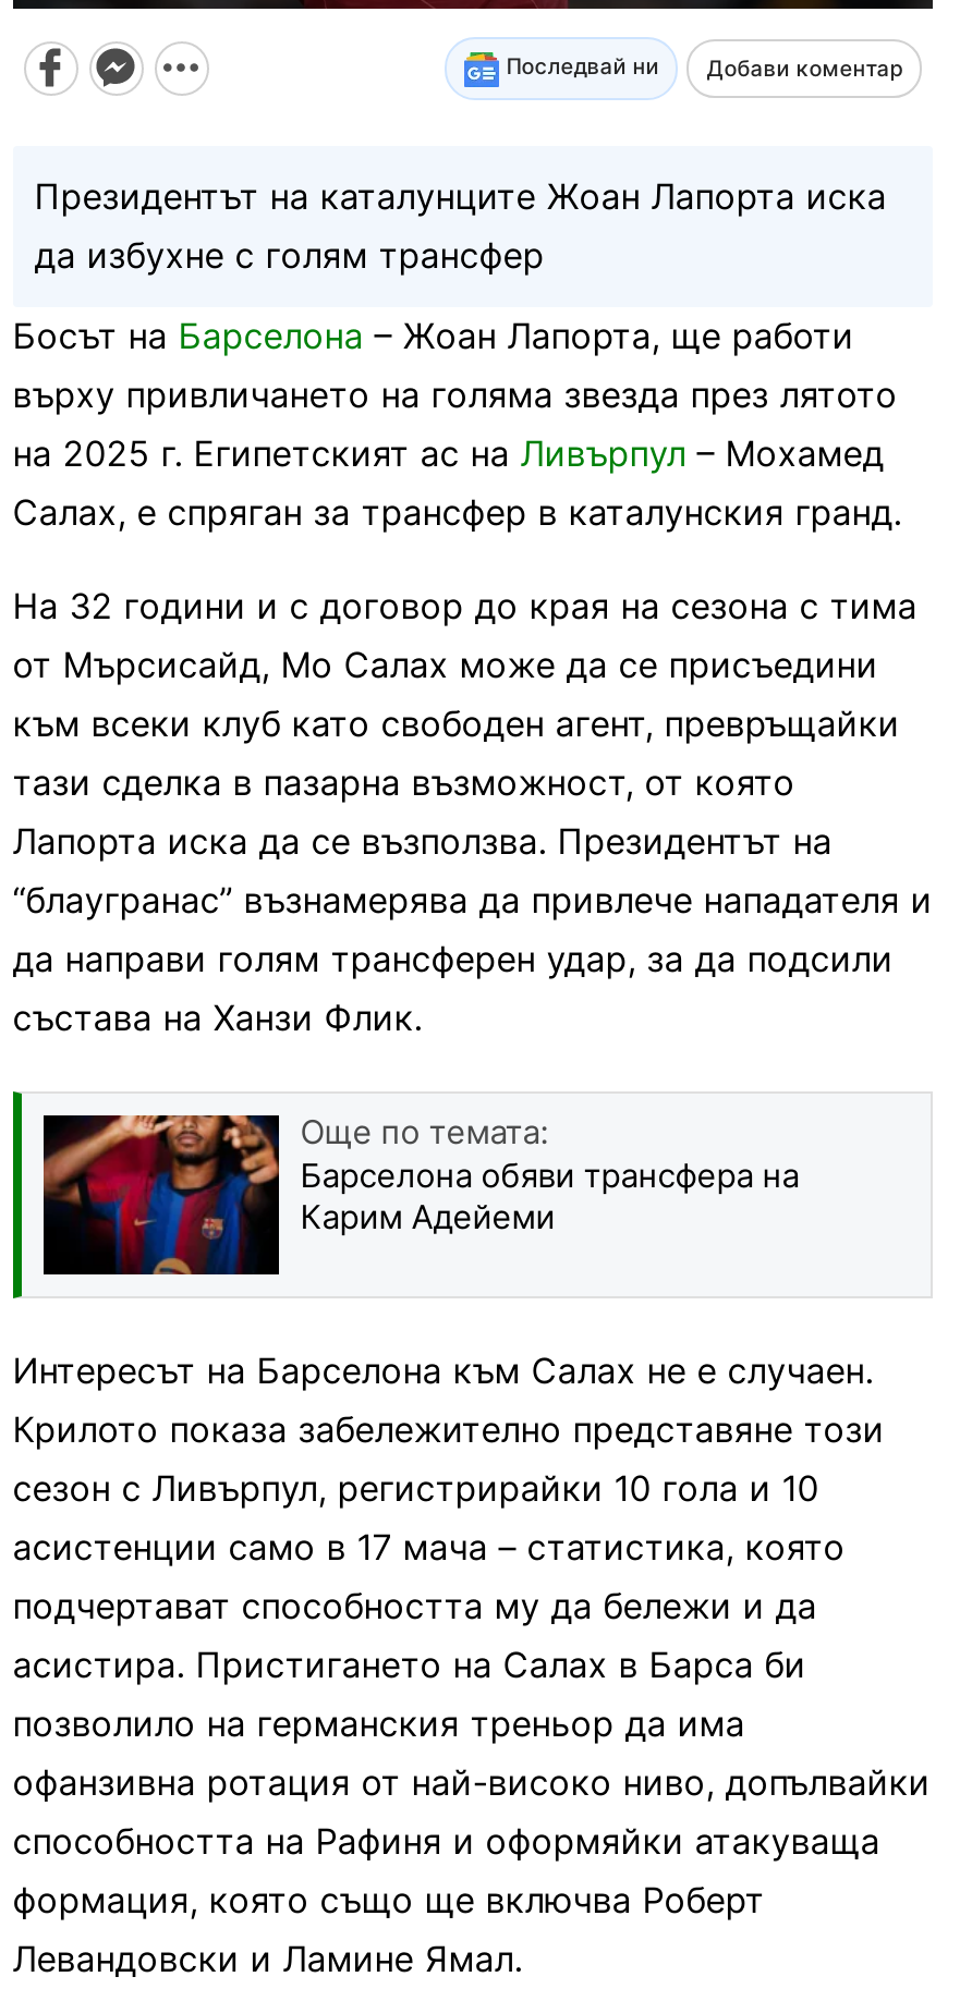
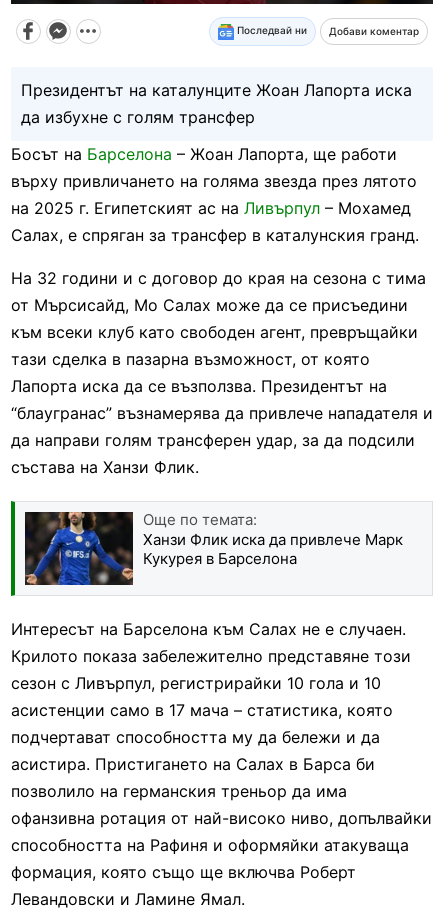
[41,1113,799,1277] [image] | Барселона обяви трансфера на | Карим Адейеми -> [24,511,403,586] [image] | Ханзи Флик иска да привлече Марк | Кукурея в Барселона

